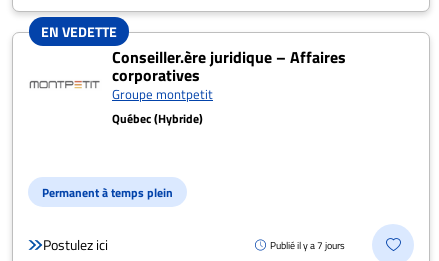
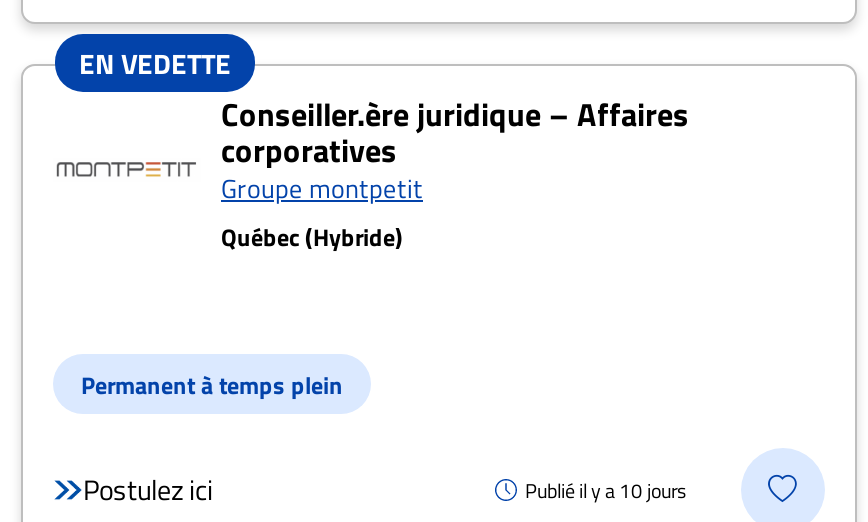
[270,237,345,252] Publié il y a 7 jours -> [525,475,687,505] Publié il y a 10 jours

